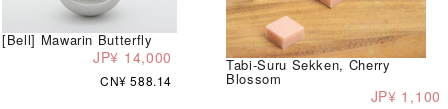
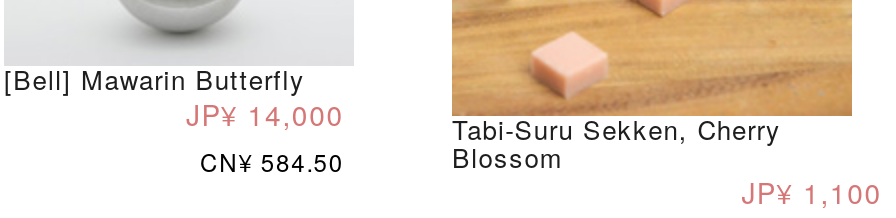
[100,72,172,89] CN¥ 588.14 -> [200,143,344,177] CN¥ 584.50

